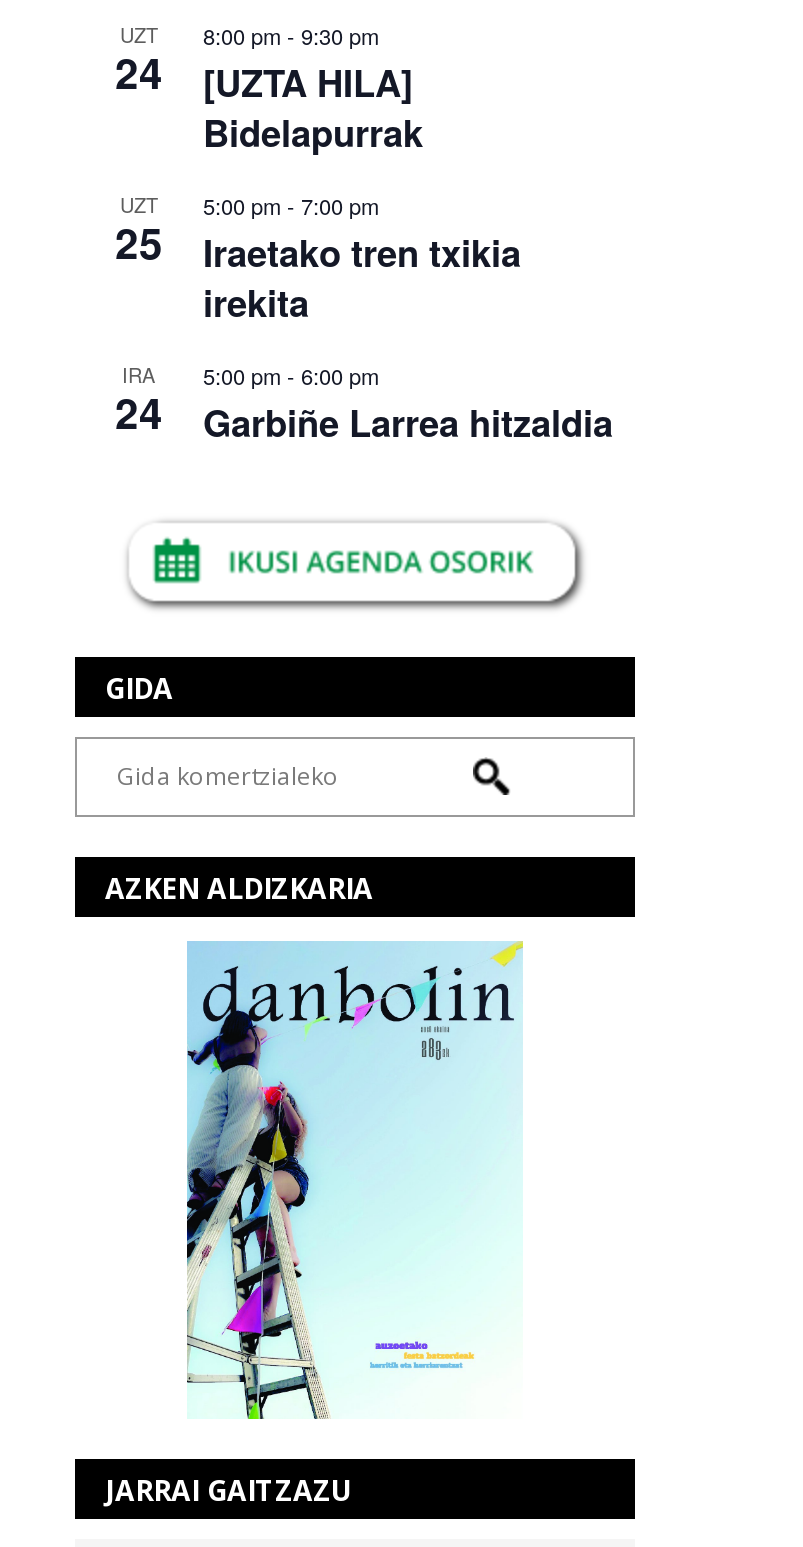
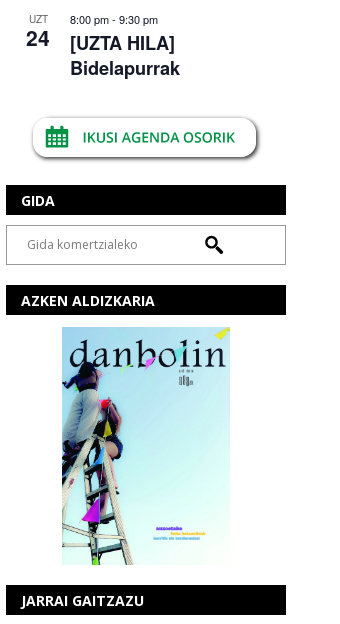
[115,191,163,271] UZT | 25 -> none
[115,189,521,441] 5:00 pm - 7:00 pm | Iraetako tren txikia | irekita | IRA | 24 -> none
[203,359,613,449] 5:00 pm - 6:00 pm | Garbiñe Larrea hitzaldia -> none

